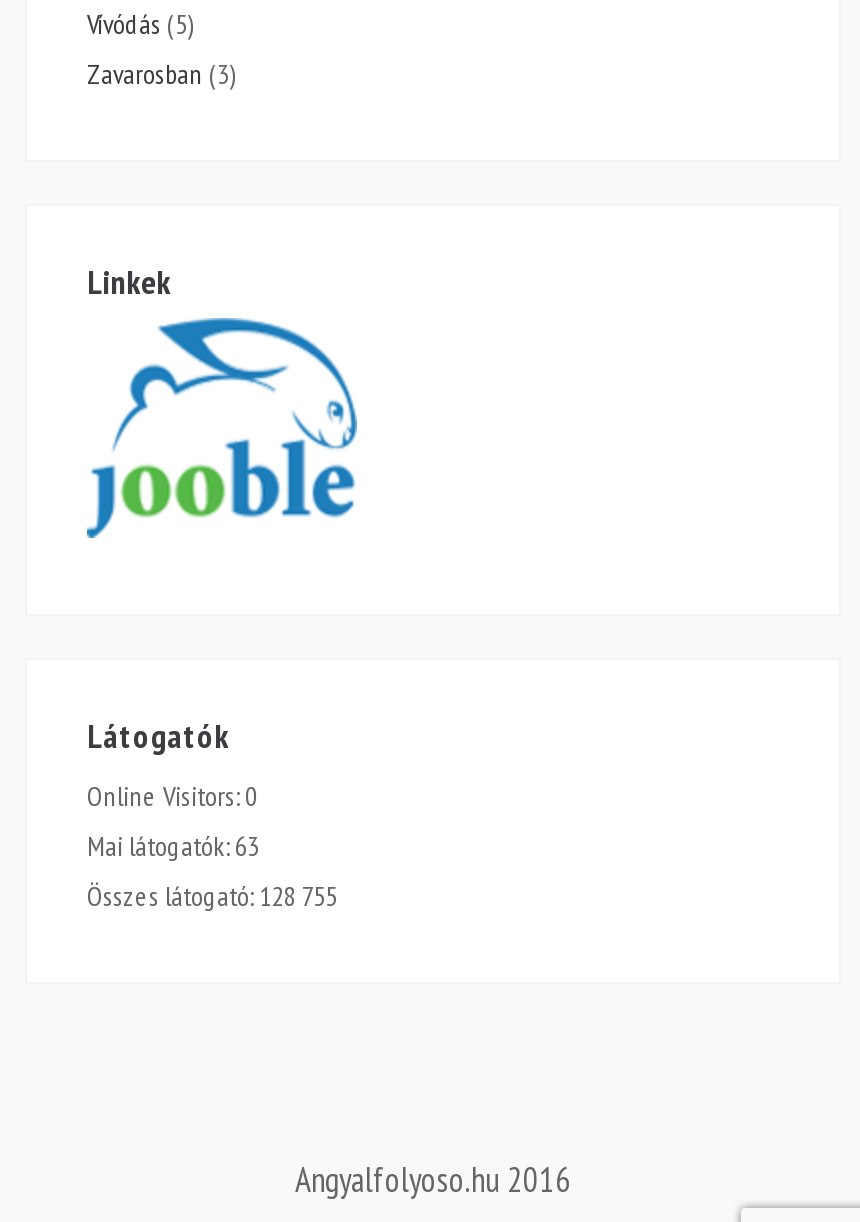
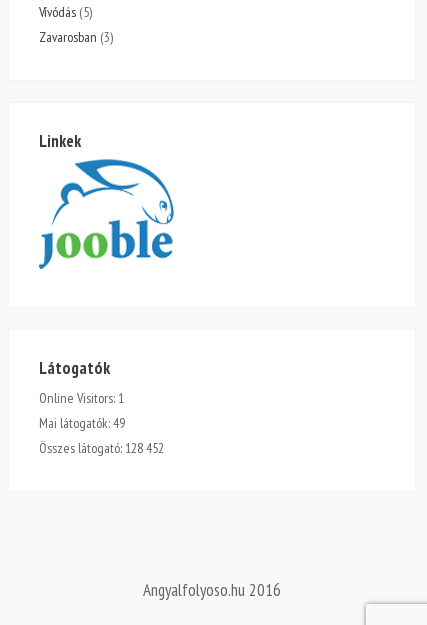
[87,778,257,814] Online Visitors:0 -> [39,389,124,407] Online Visitors:1
[87,828,259,864] Mai látogatók:63 -> [39,414,125,432] Mai látogatók:49
[87,878,337,914] Összes látogató: 128 755 -> [39,439,164,457] Összes látogató: 128 452

